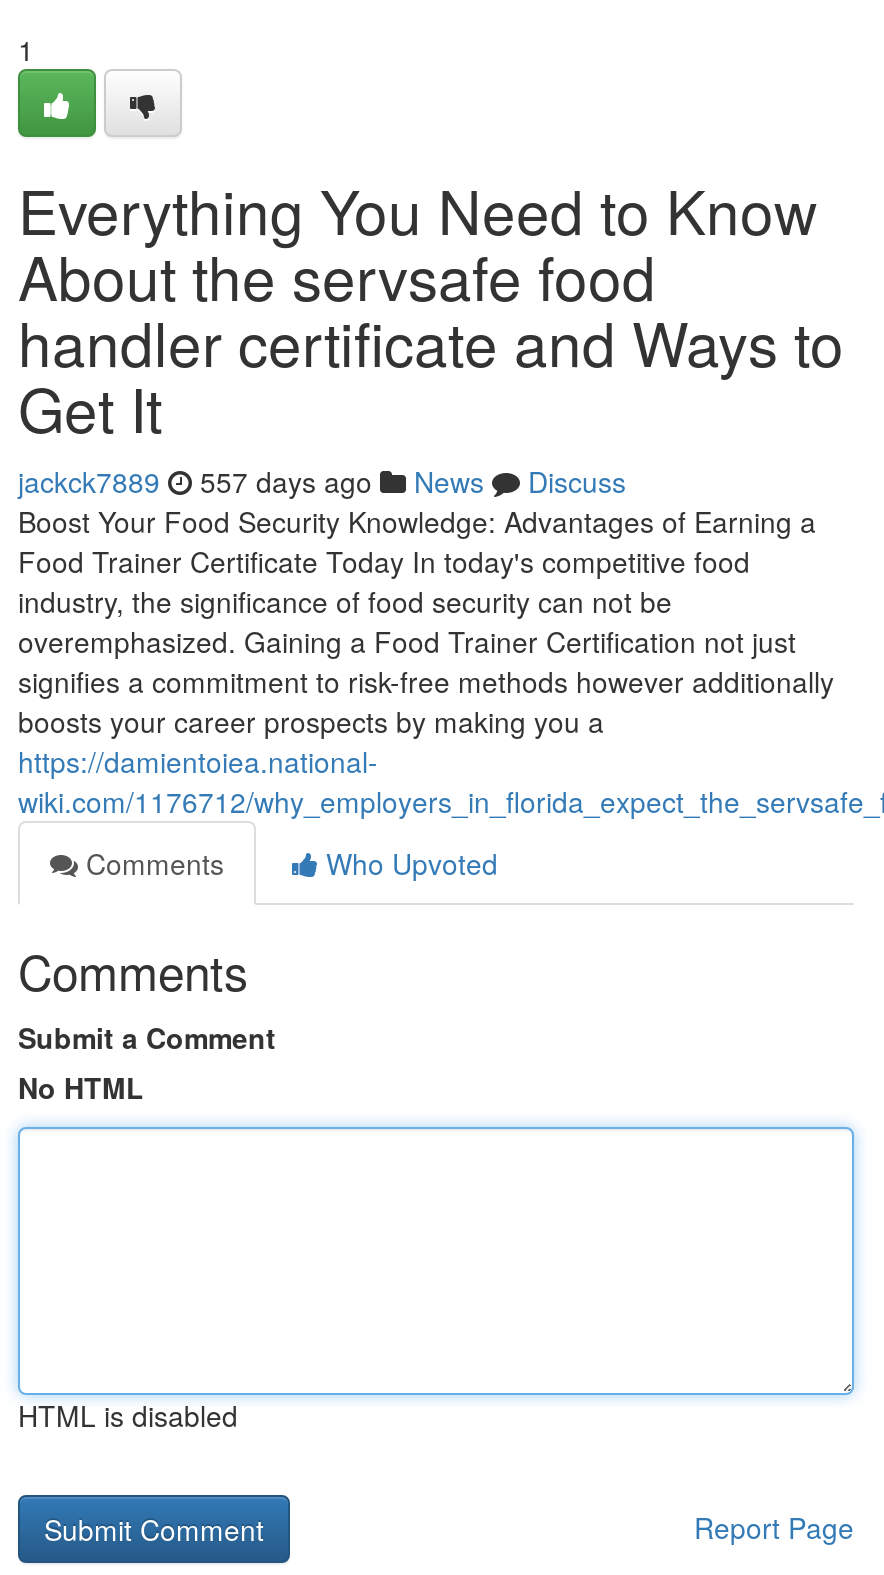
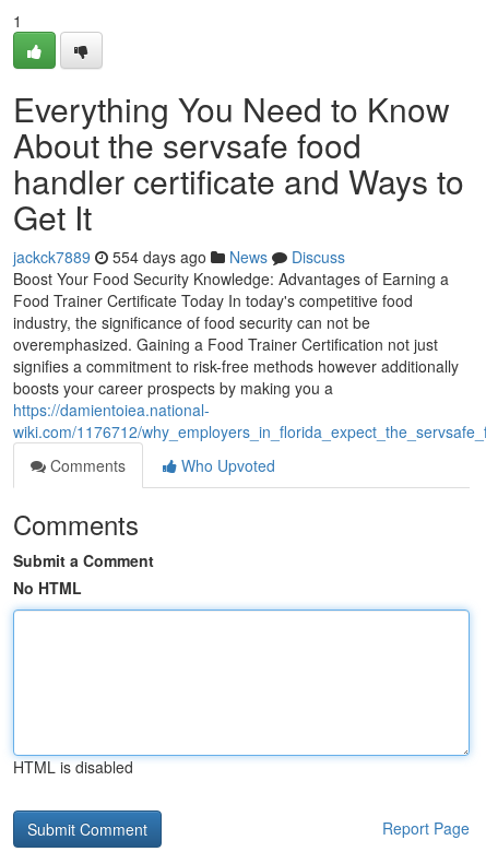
[18,461,626,501] jackck7889 557 days ago News Discuss -> [13,246,345,268] jackck7889 554 days ago News Discuss

